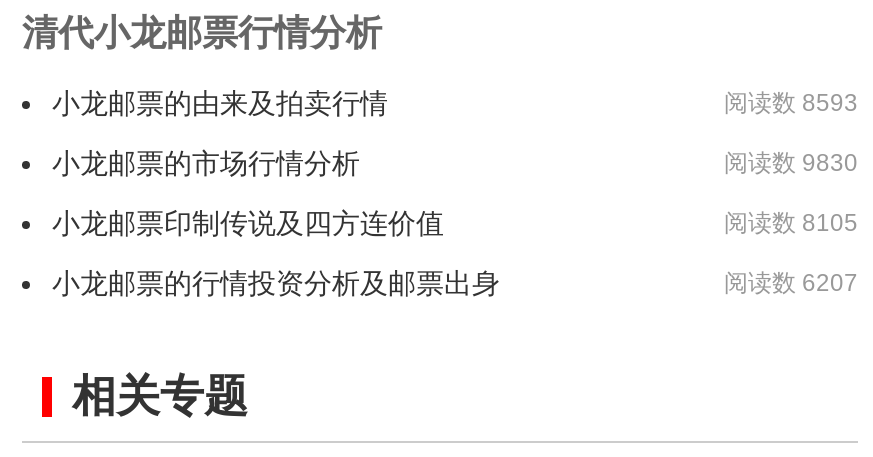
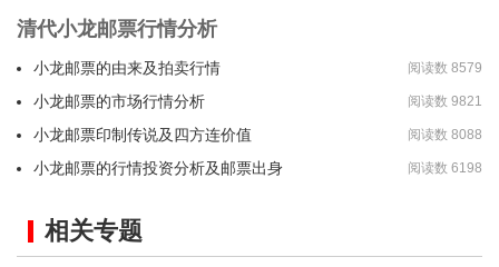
[724,89,858,117] 阅读数 8593 -> [408,60,482,76] 阅读数 8579
[724,149,858,177] 阅读数 9830 -> [408,93,482,109] 阅读数 9821
[724,209,858,237] 阅读数 8105 -> [408,127,482,142] 阅读数 8088
[724,269,858,297] 阅读数 6207 -> [408,160,482,176] 阅读数 6198

